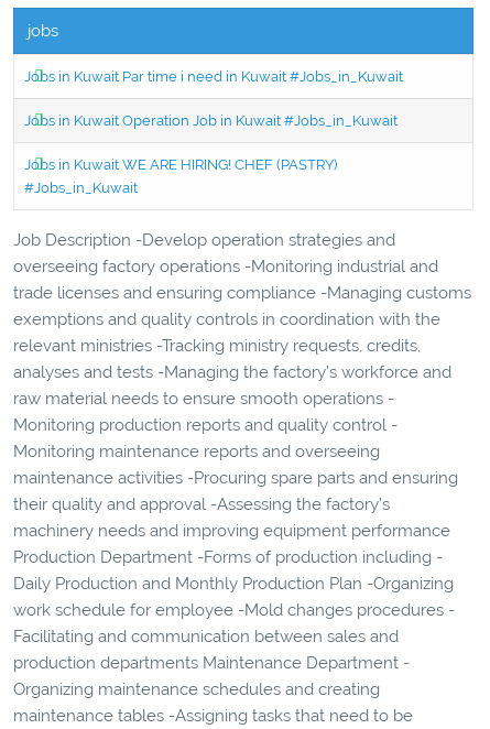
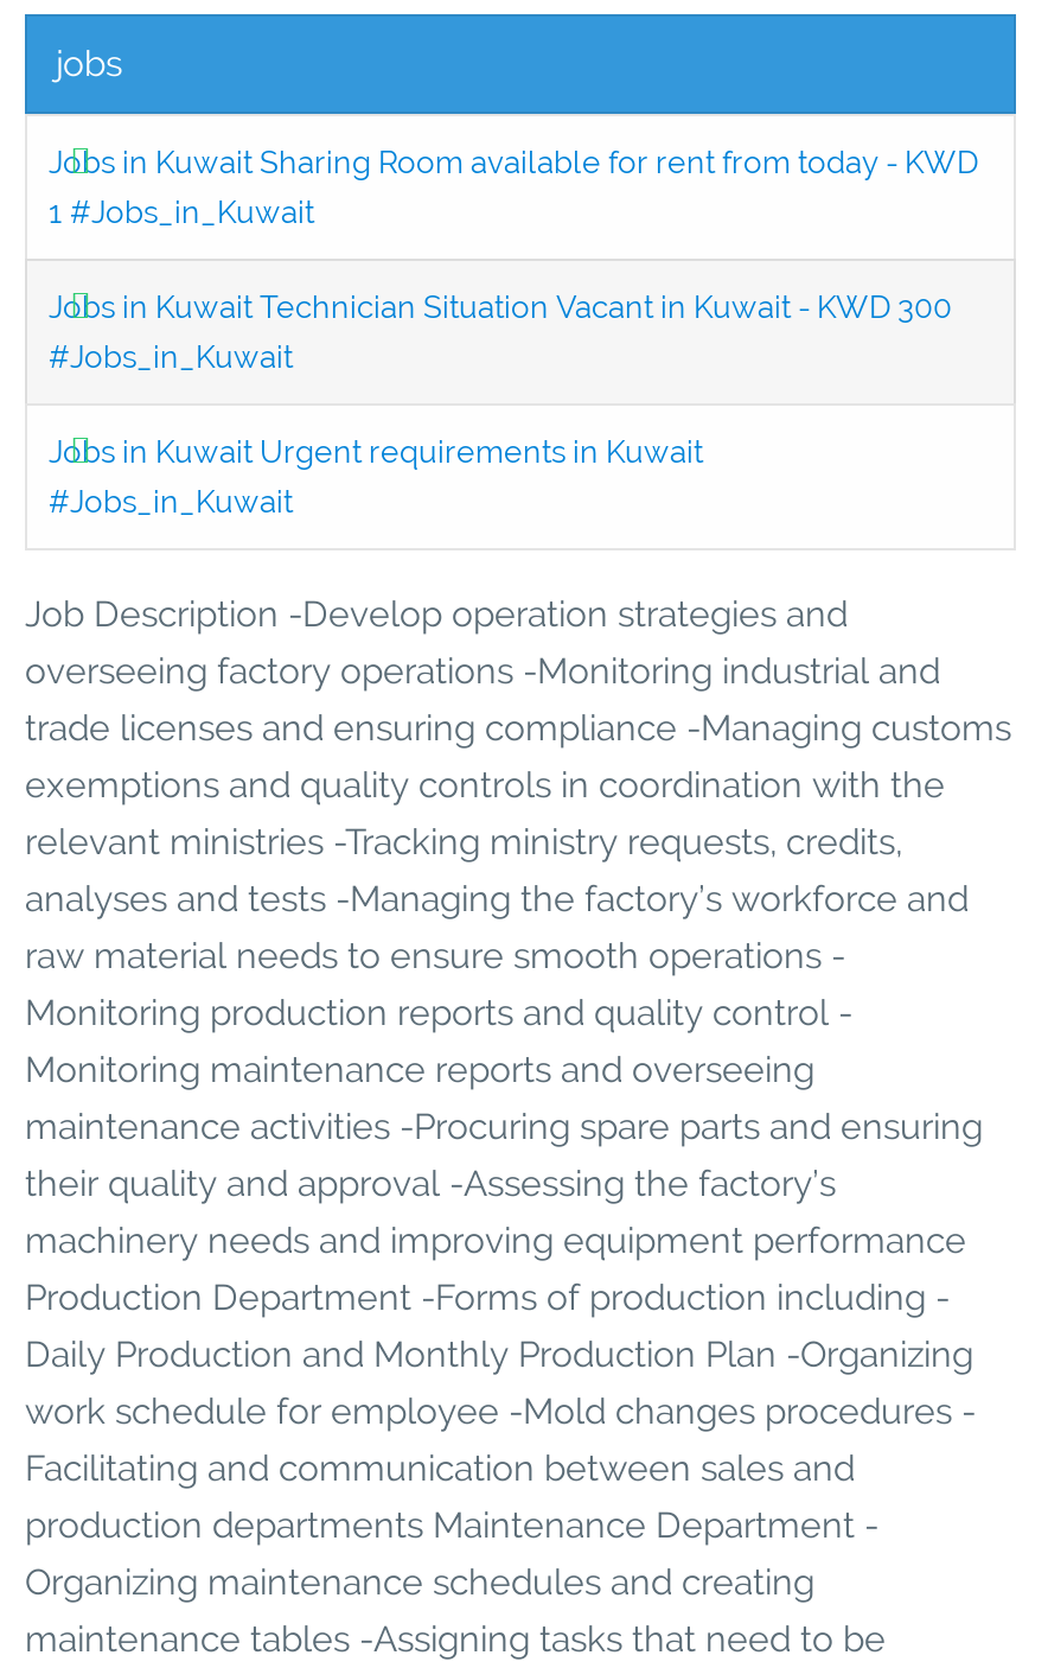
[24,68,403,84] Jobs in Kuwait Par time i need in Kuwait #Jobs_in_Kuwait -> [49,144,978,229] Jobs in Kuwait Sharing Room available for rent from today - KWD | 1 #Jobs_in_Kuwait
[24,112,398,128] Jobs in Kuwait Operation Job in Kuwait #Jobs_in_Kuwait -> [49,289,952,374] Jobs in Kuwait Technician Situation Vacant in Kuwait - KWD 300 | #Jobs_in_Kuwait
[24,156,337,172] Jobs in Kuwait WE ARE HIRING! CHEF (PASTRY) -> [49,433,703,469] Jobs in Kuwait Urgent requirements in Kuwait

